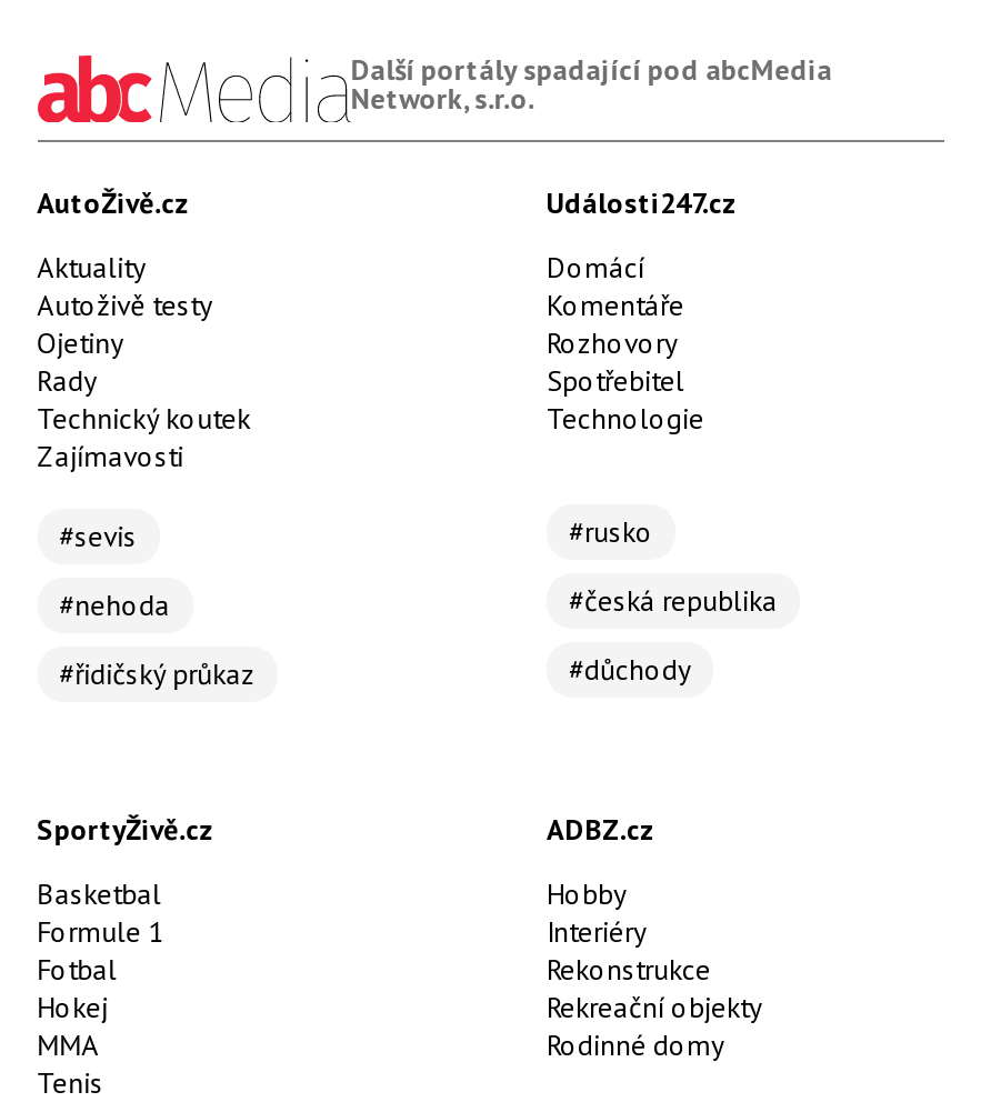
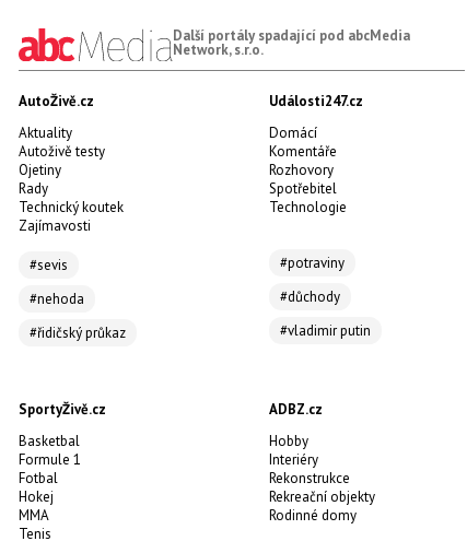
[569,513,778,619] #rusko | #česká republika -> [280,253,345,272] #potraviny
none -> [280,321,371,340] #vladimir putin
moved [569,650,691,688] -> [280,287,340,306]: #důchody

